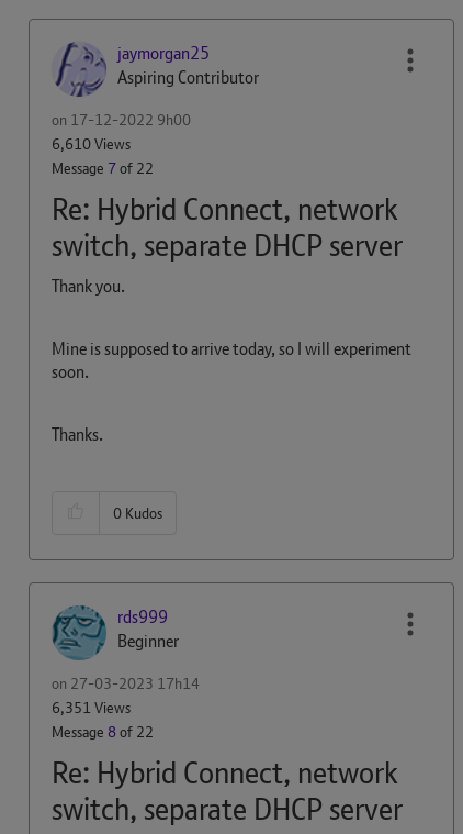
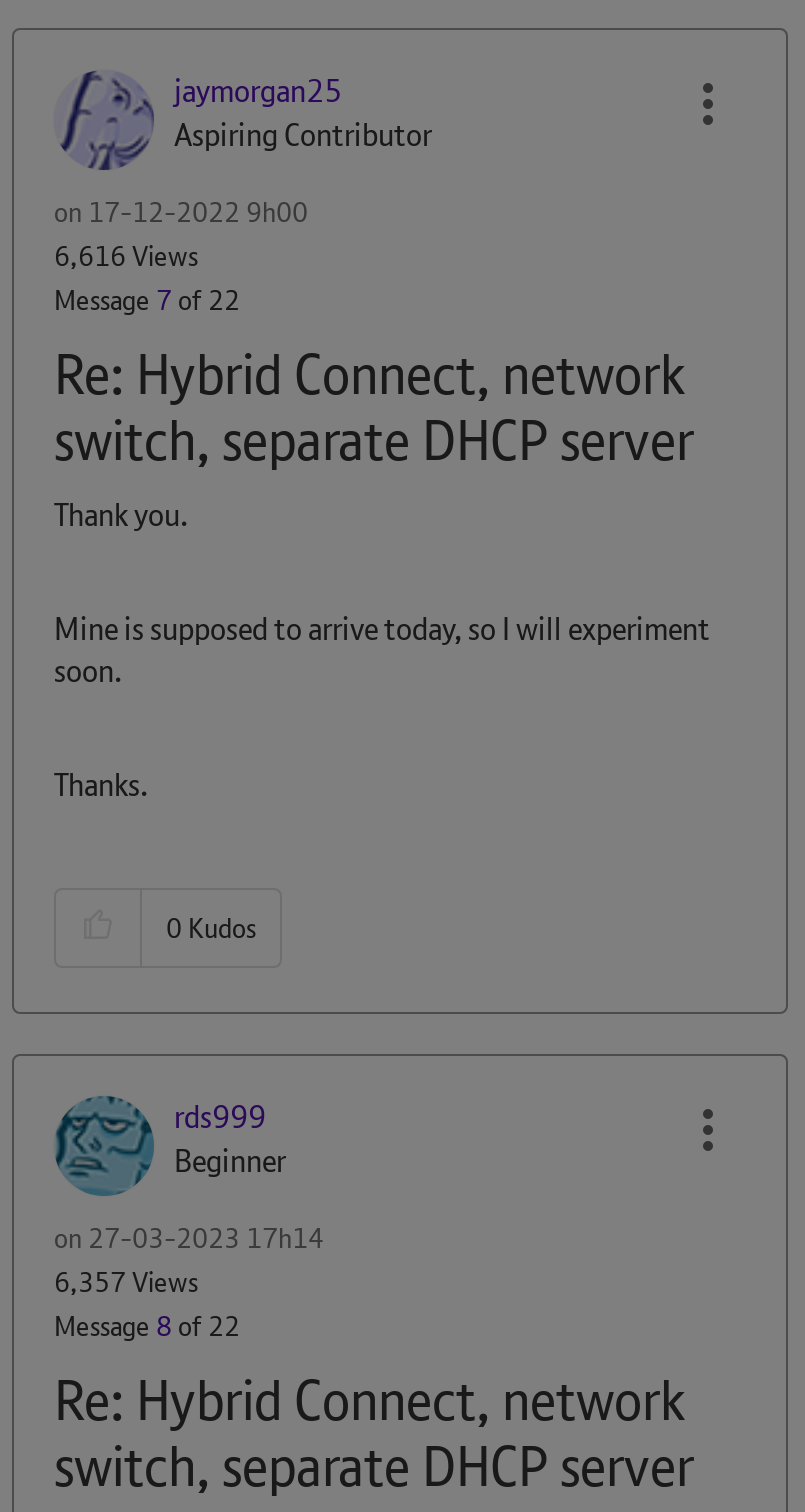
[52,134,131,154] 6,610 Views -> [54,238,198,274] 6,616 Views
[52,698,131,718] 6,351 Views -> [54,1264,198,1300] 6,357 Views

